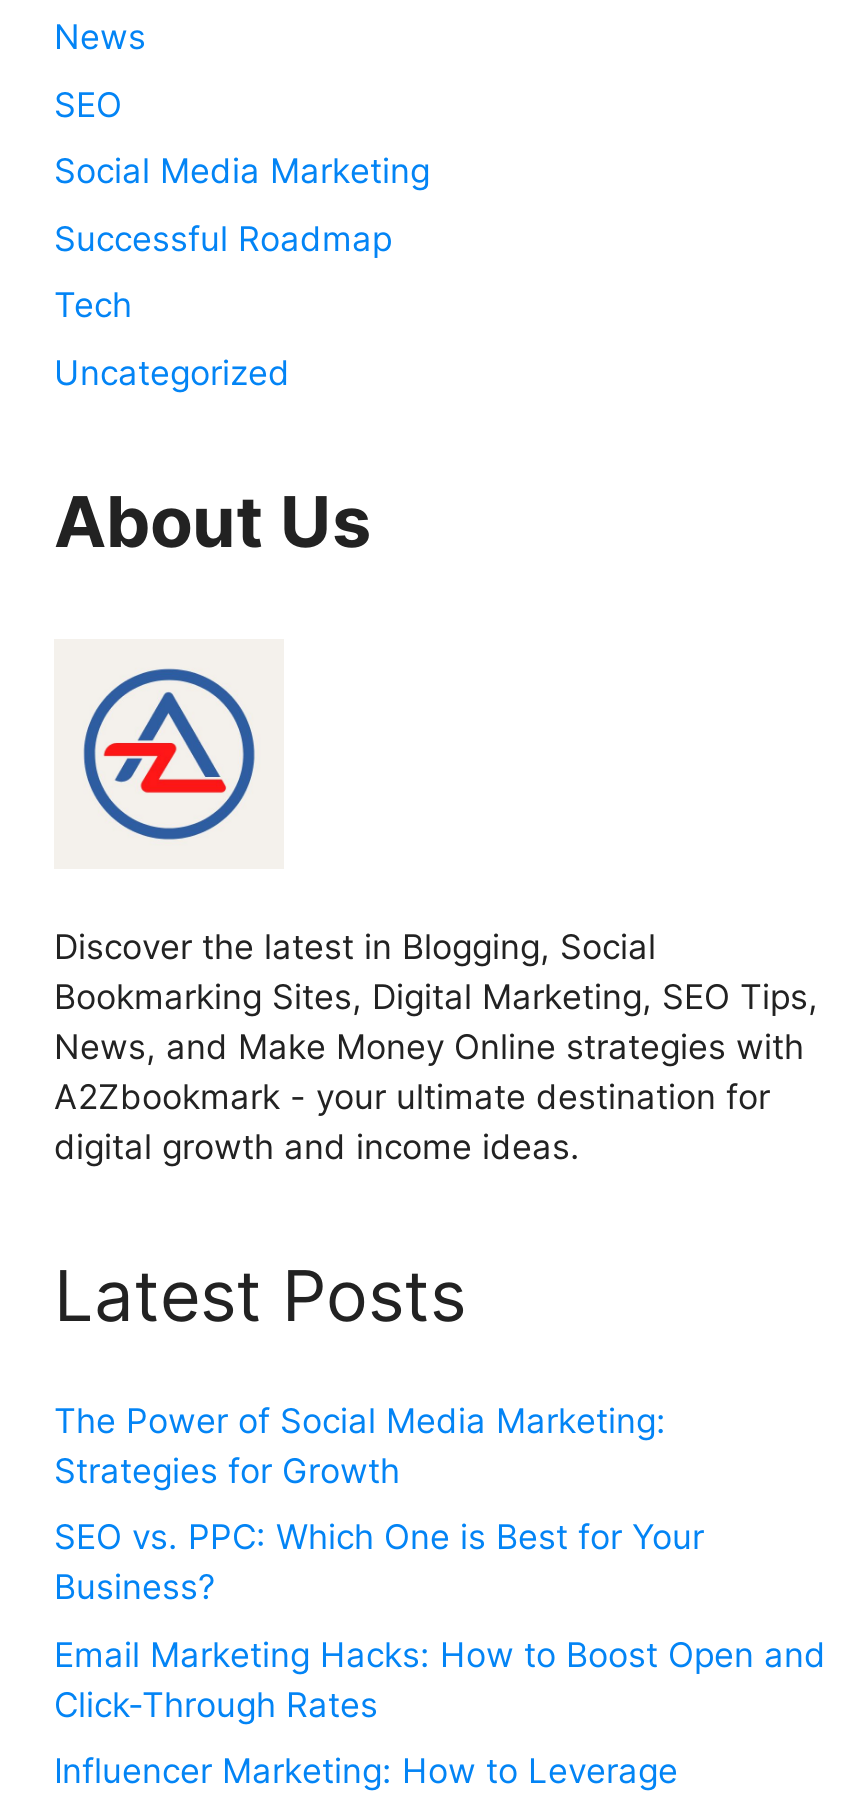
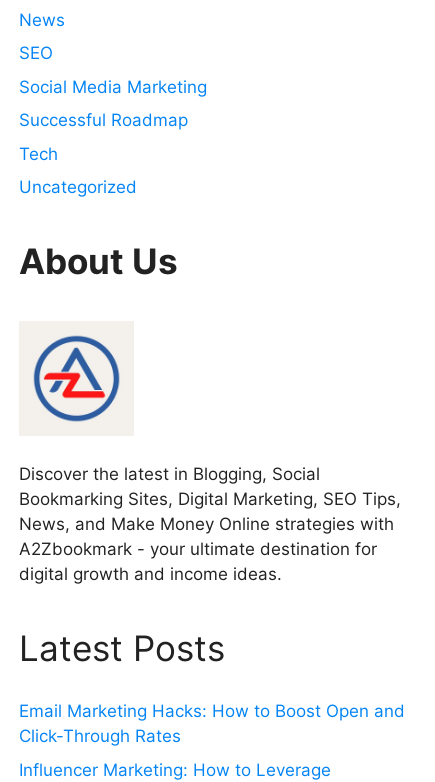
[54,1401,704,1608] The Power of Social Media Marketing: | Strategies for Growth | SEO vs. PPC: Which One is Best for Your | Business? -> none

